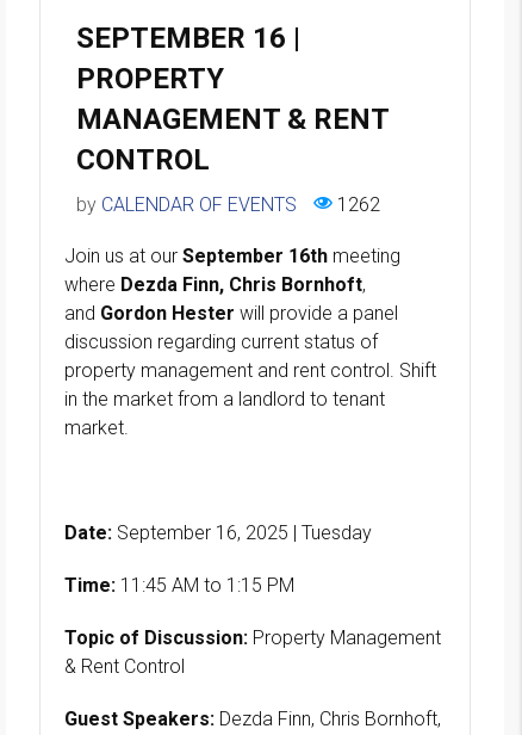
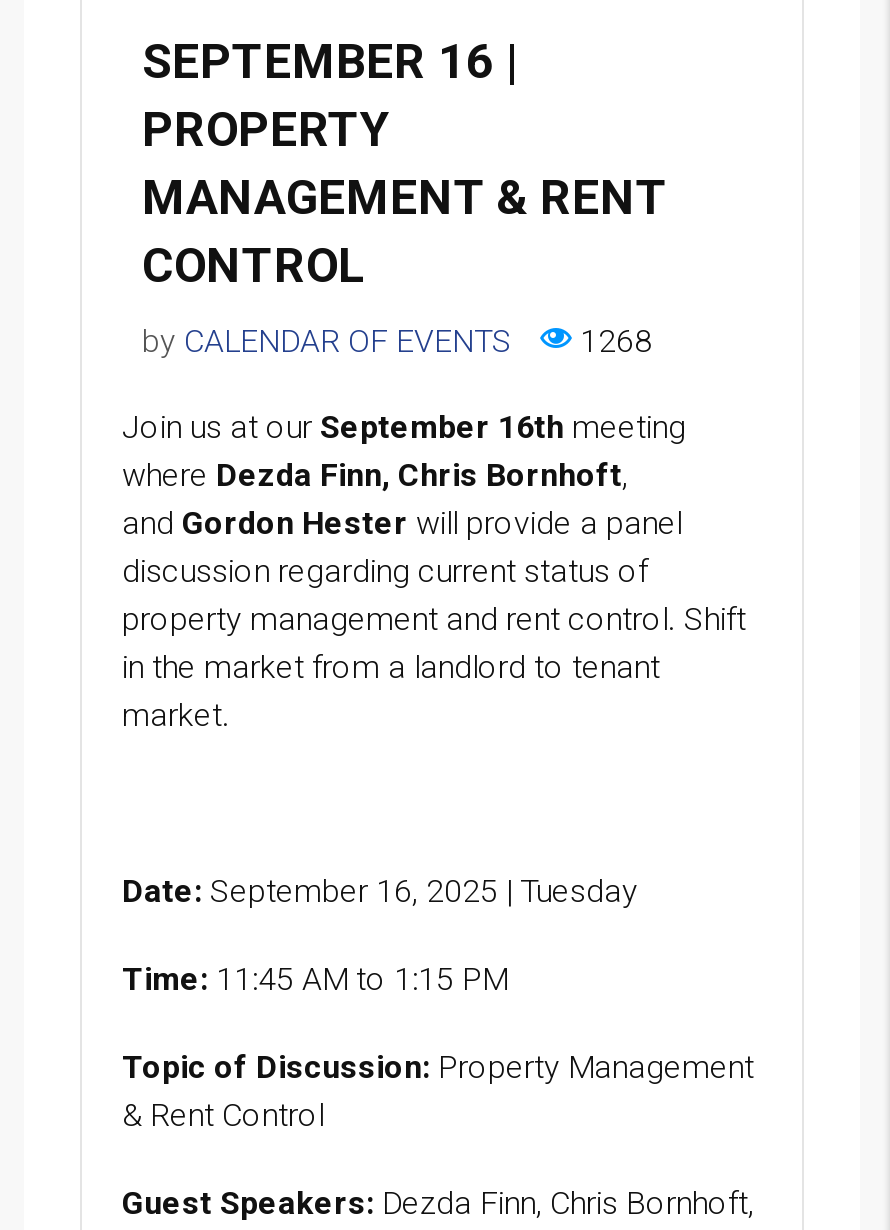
[76,193,380,216] by CALENDAR OF EVENTS 1262 -> [142,322,652,360] by CALENDAR OF EVENTS 1268

